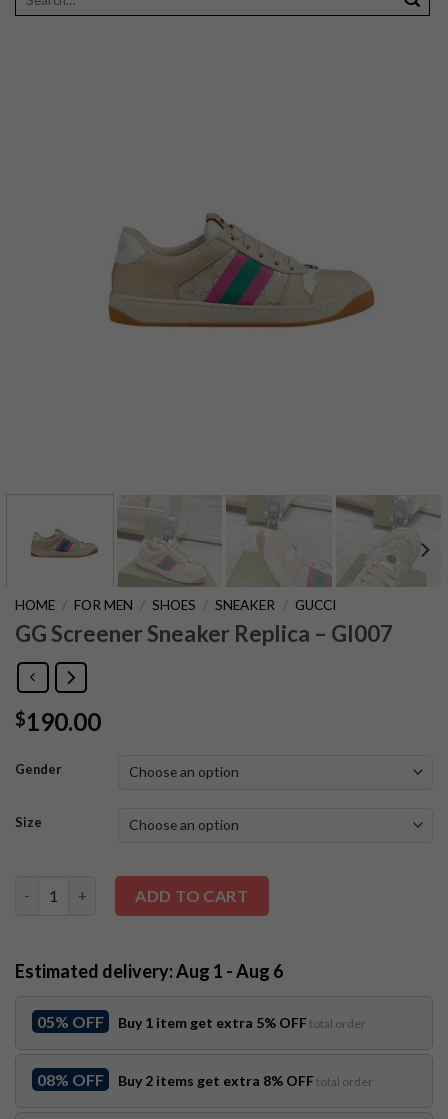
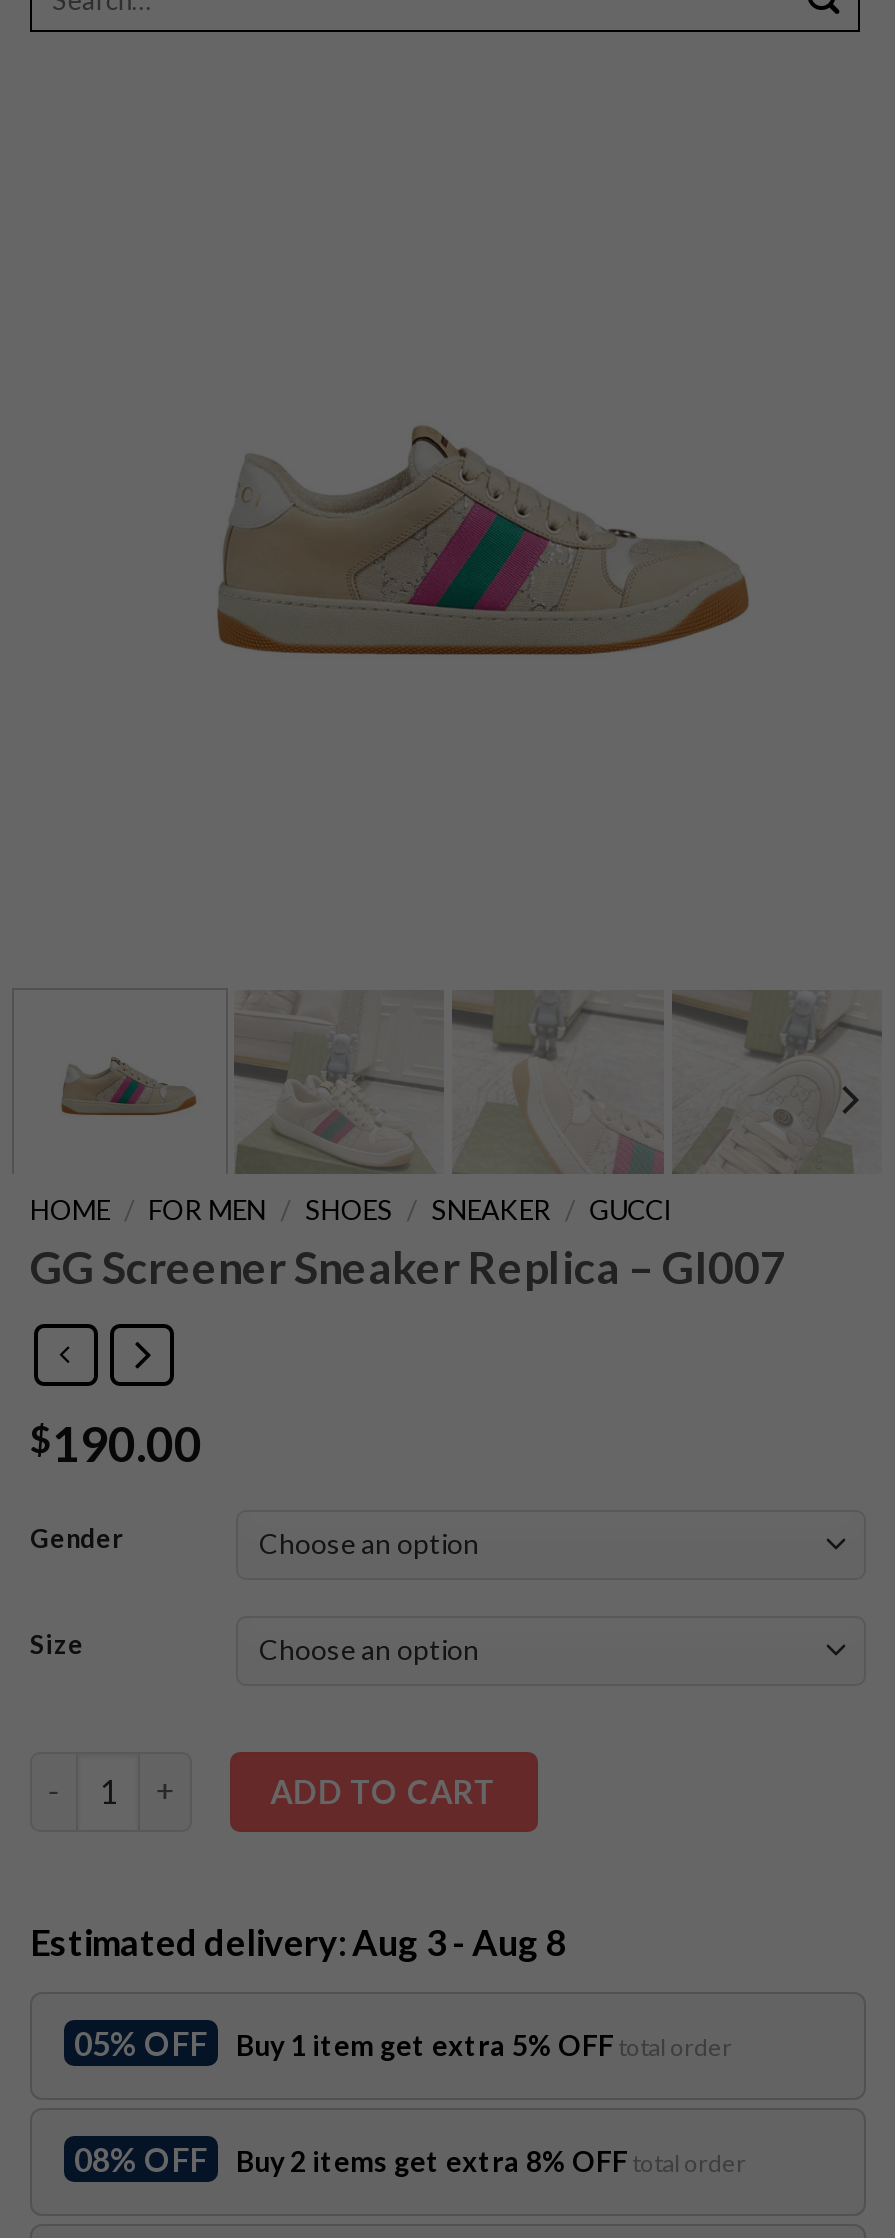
[15,960,283,982] Estimated delivery: Aug 1 - Aug 6 -> [30,1919,566,1963] Estimated delivery: Aug 3 - Aug 8

